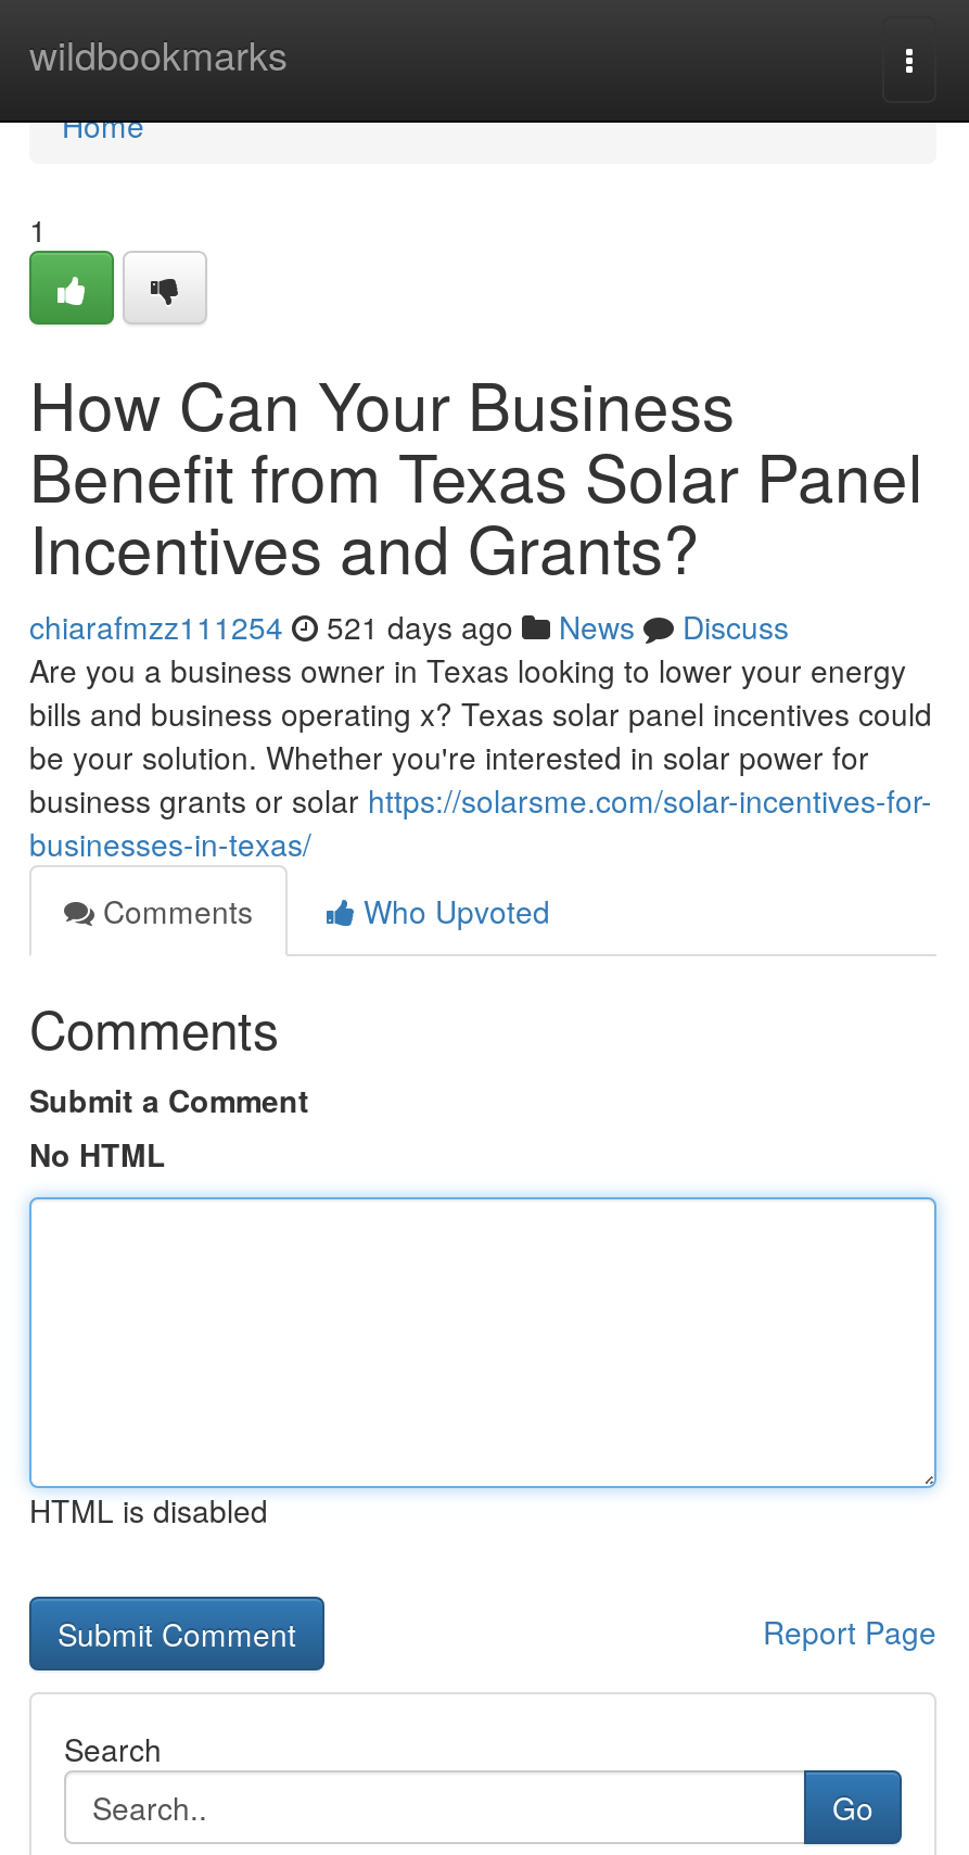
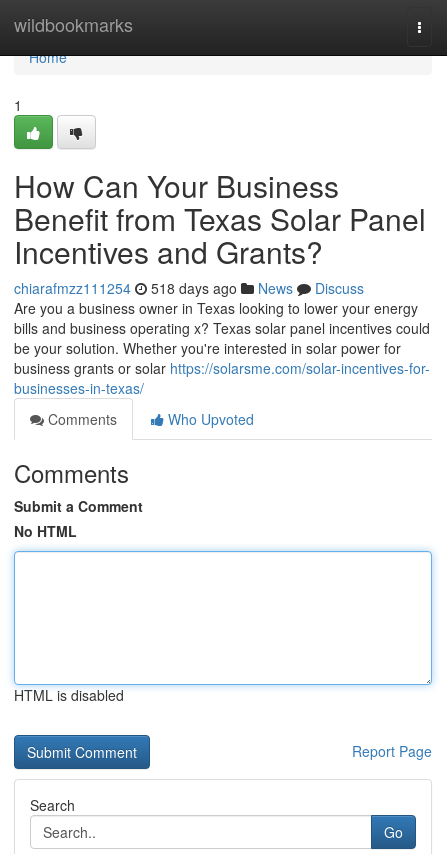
[29,605,789,648] chiarafmzz111254 521 days ago News Discuss -> [14,278,364,298] chiarafmzz111254 518 days ago News Discuss

